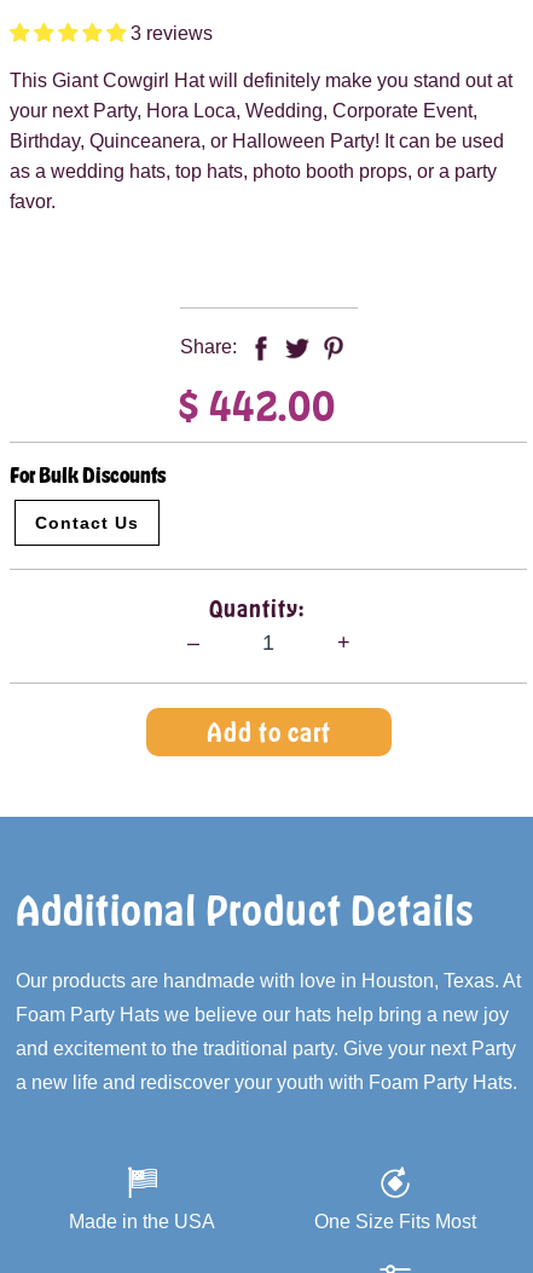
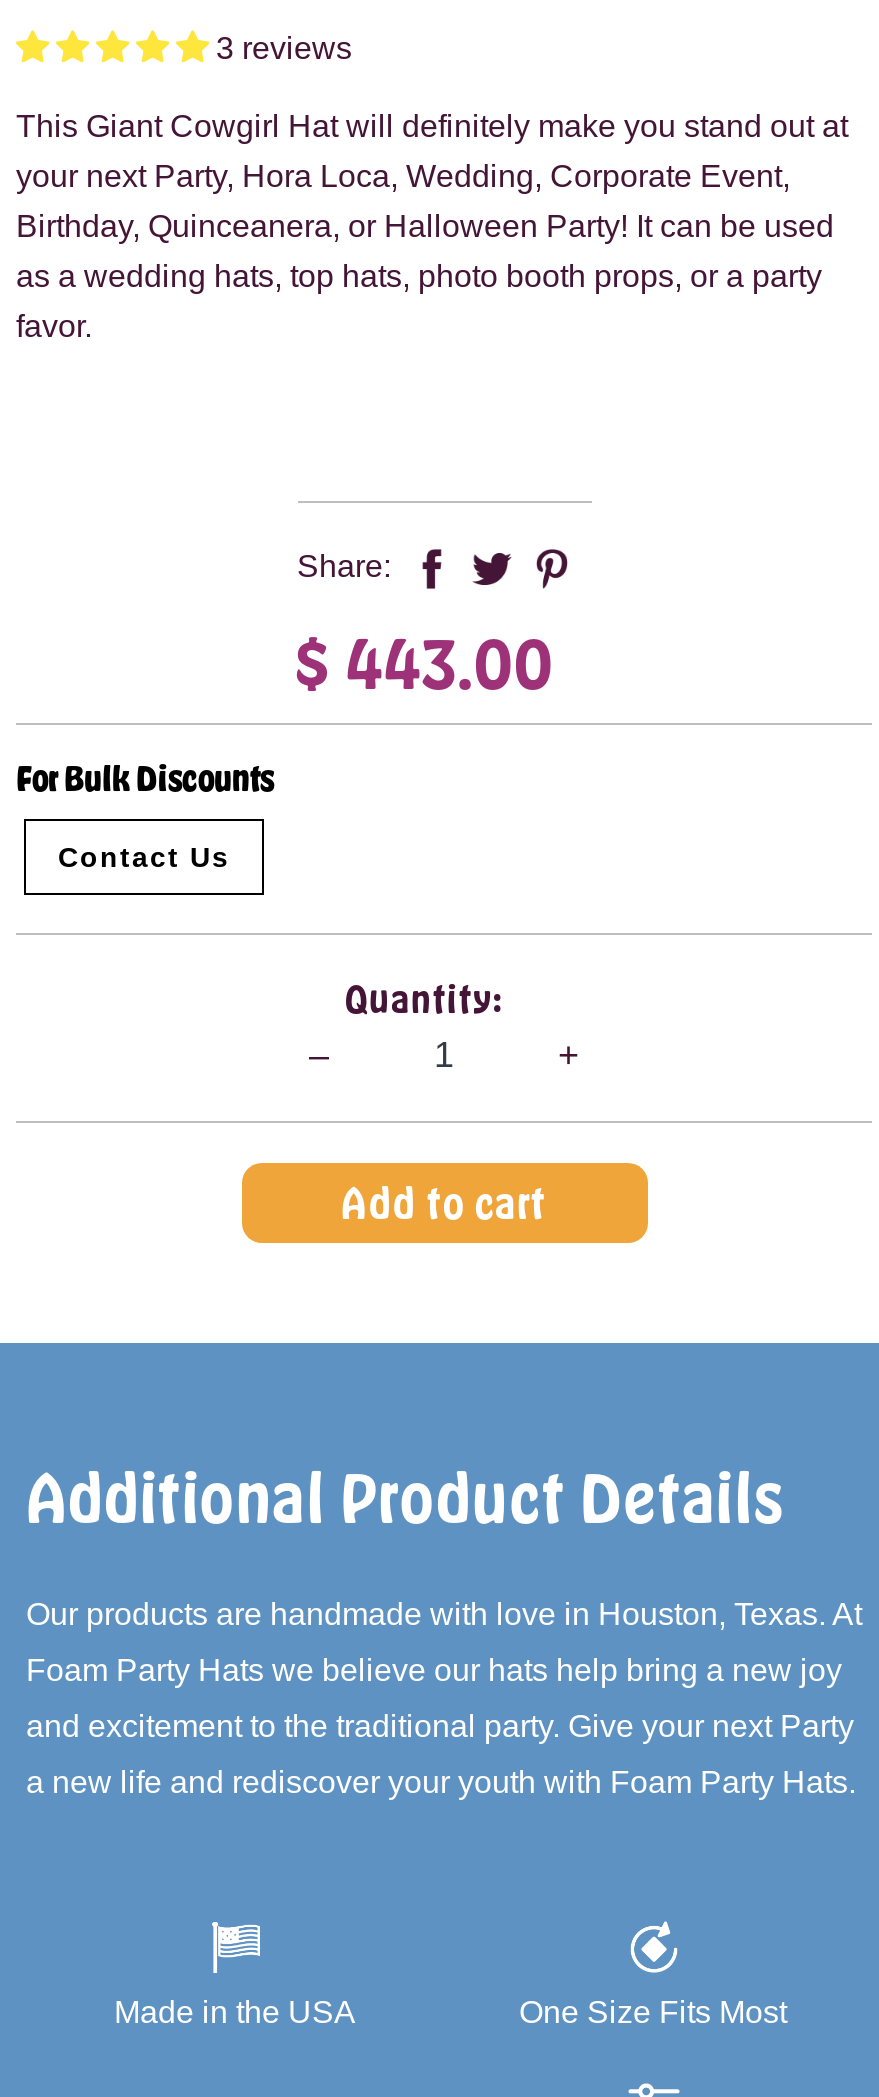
[177,380,335,428] $ 442.00 -> [294,621,554,701] $ 443.00

